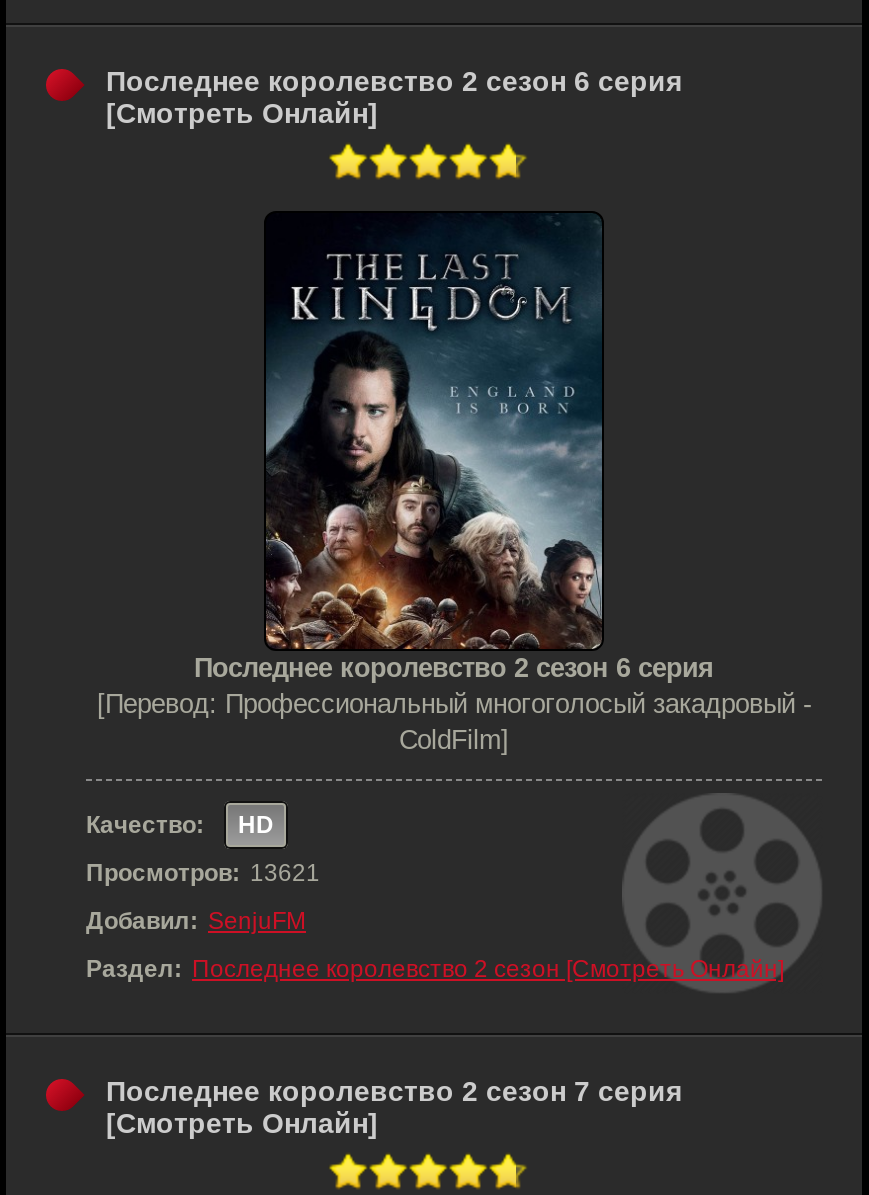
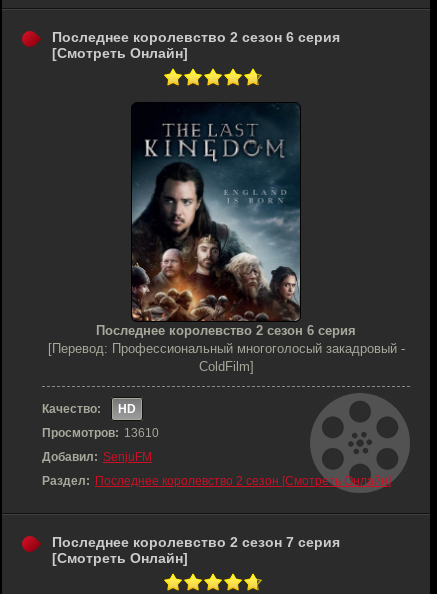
[86,859,320,887] Просмотров: 13621 -> [42,426,159,440] Просмотров: 13610

